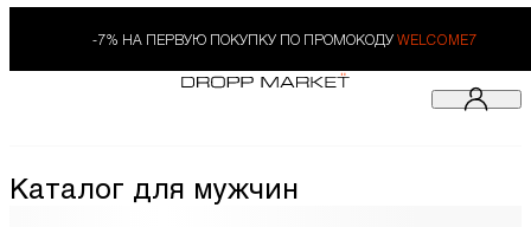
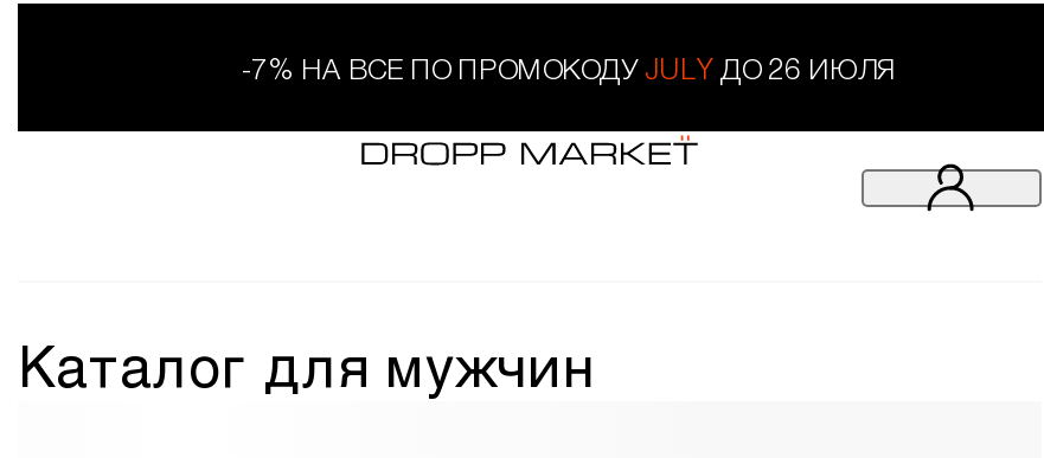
[92,31,476,47] -7% НА ПЕРВУЮ ПОКУПКУ ПО ПРОМОКОДУ WELCOME7 -> [242,51,894,84] -7% НА ВСЕ ПО ПРОМОКОДУ JULY ДО 26 ИЮЛЯ

